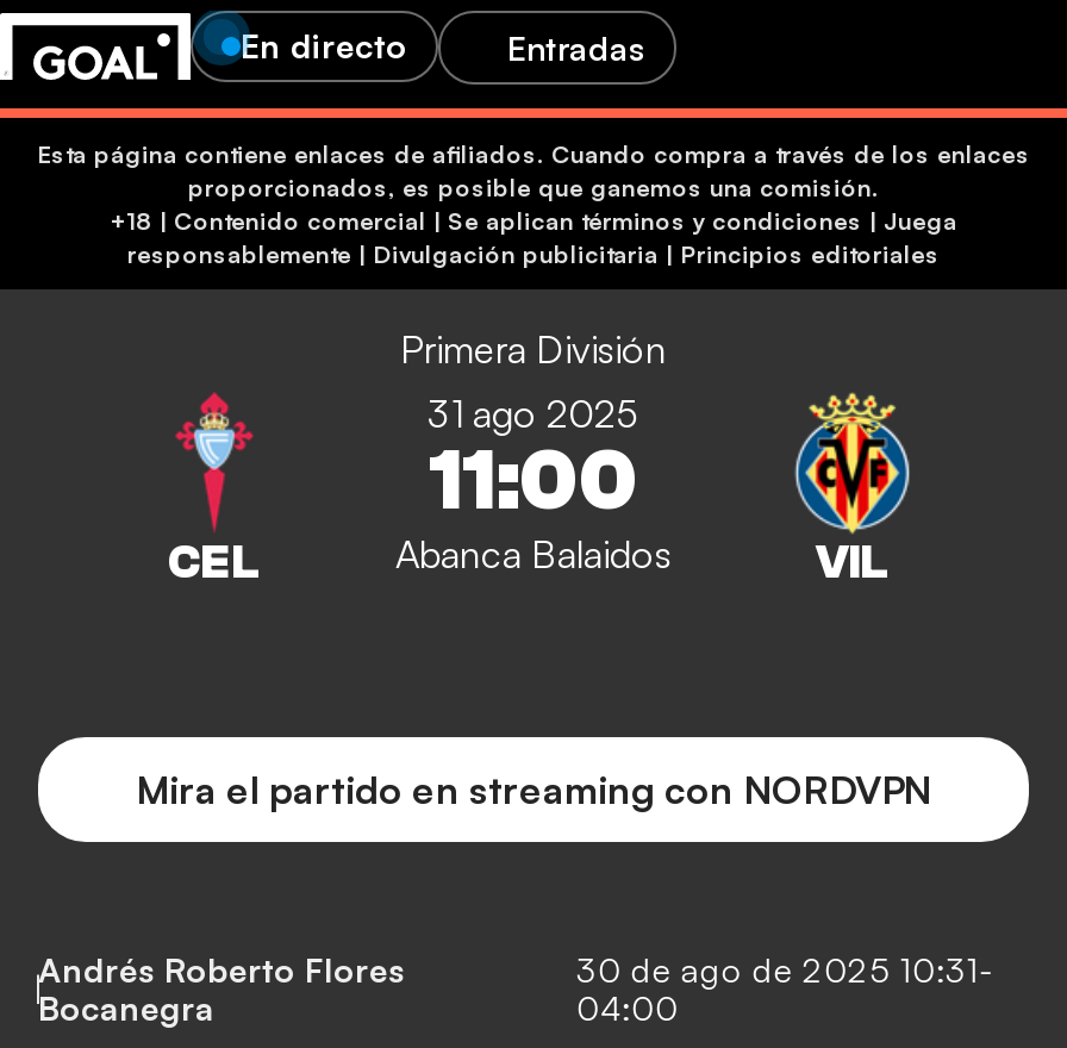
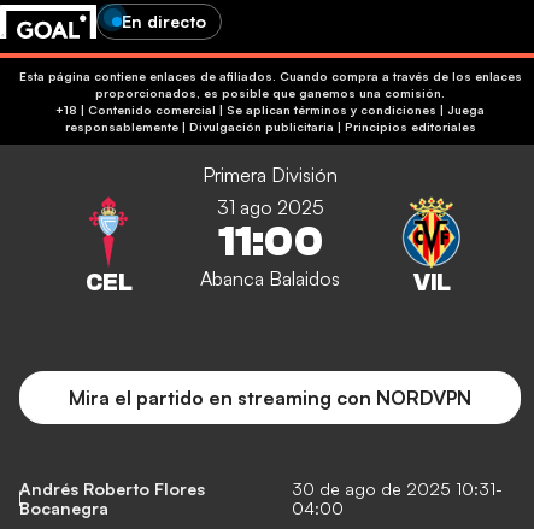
[507,26,645,67] Entradas -> none

